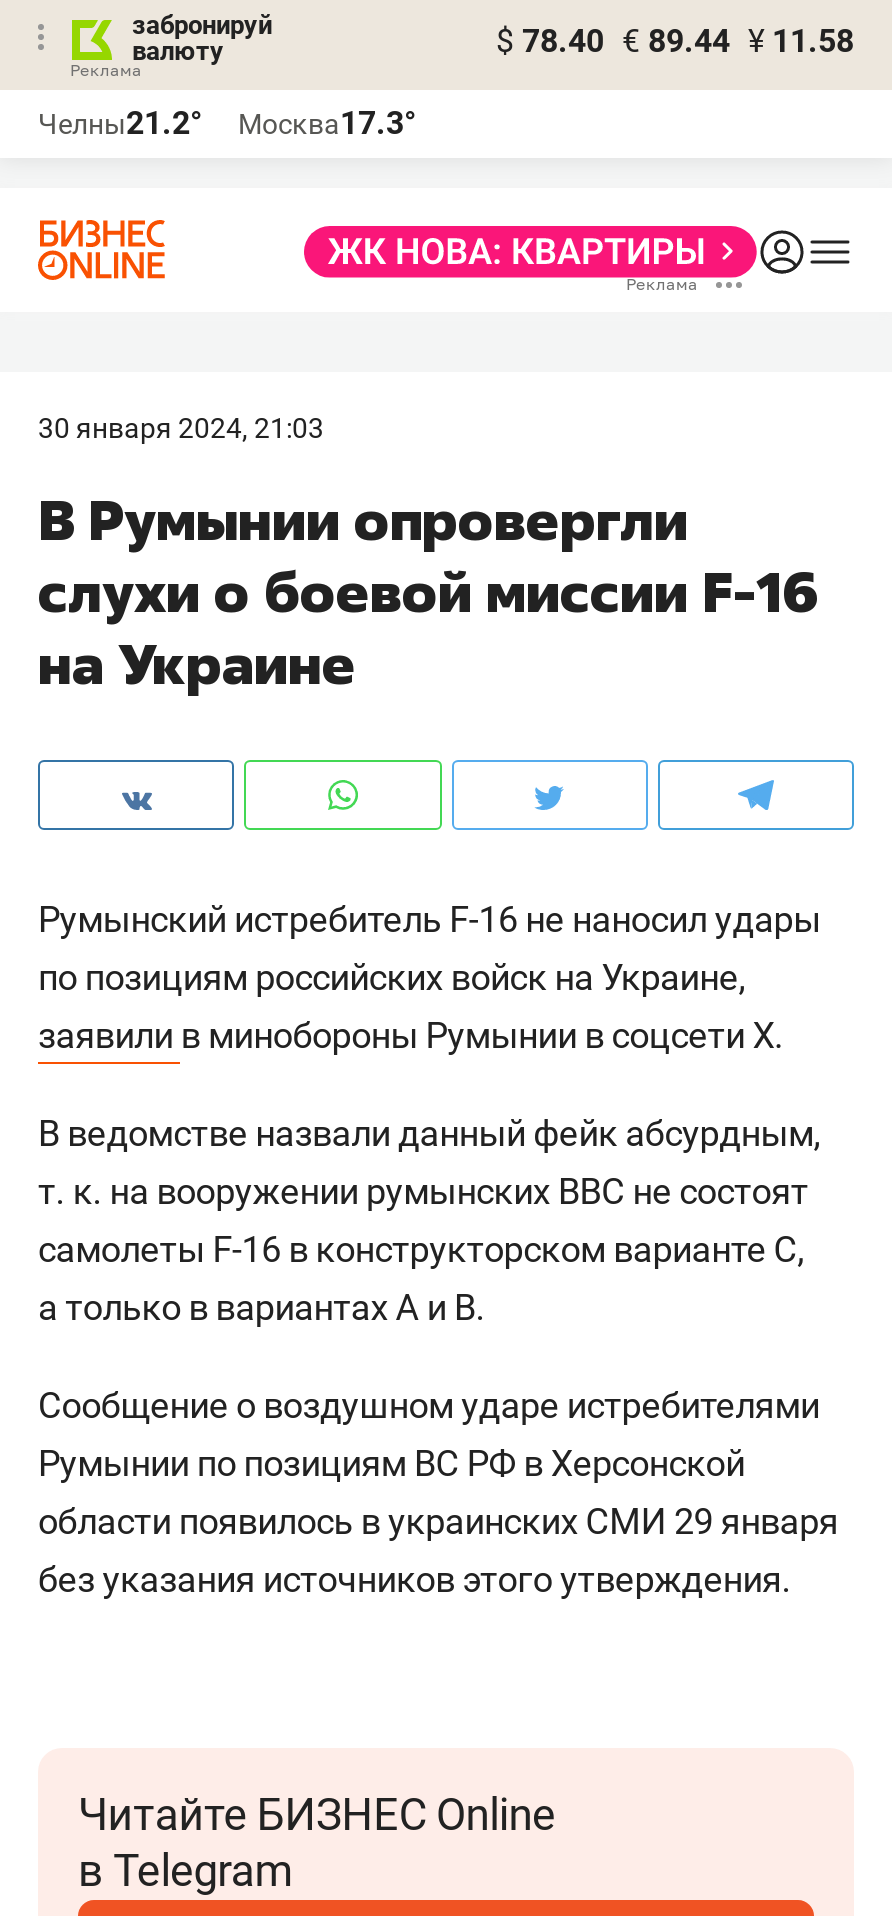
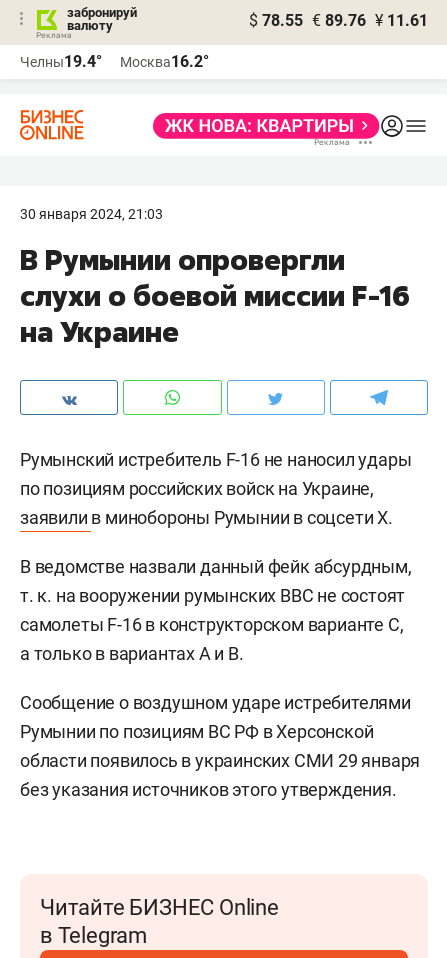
[496,22,854,60] $ 78.40 € 89.44 ¥ 11.58 -> [249,11,428,30] $ 78.55 € 89.76 ¥ 11.61
[38,104,202,142] Челны21.2° -> [20,52,102,71] Челны19.4°
[238,104,416,142] Москва17.3° -> [120,52,209,71] Москва16.2°

